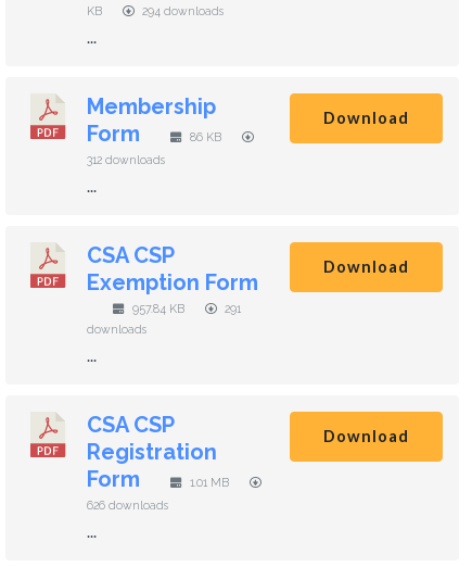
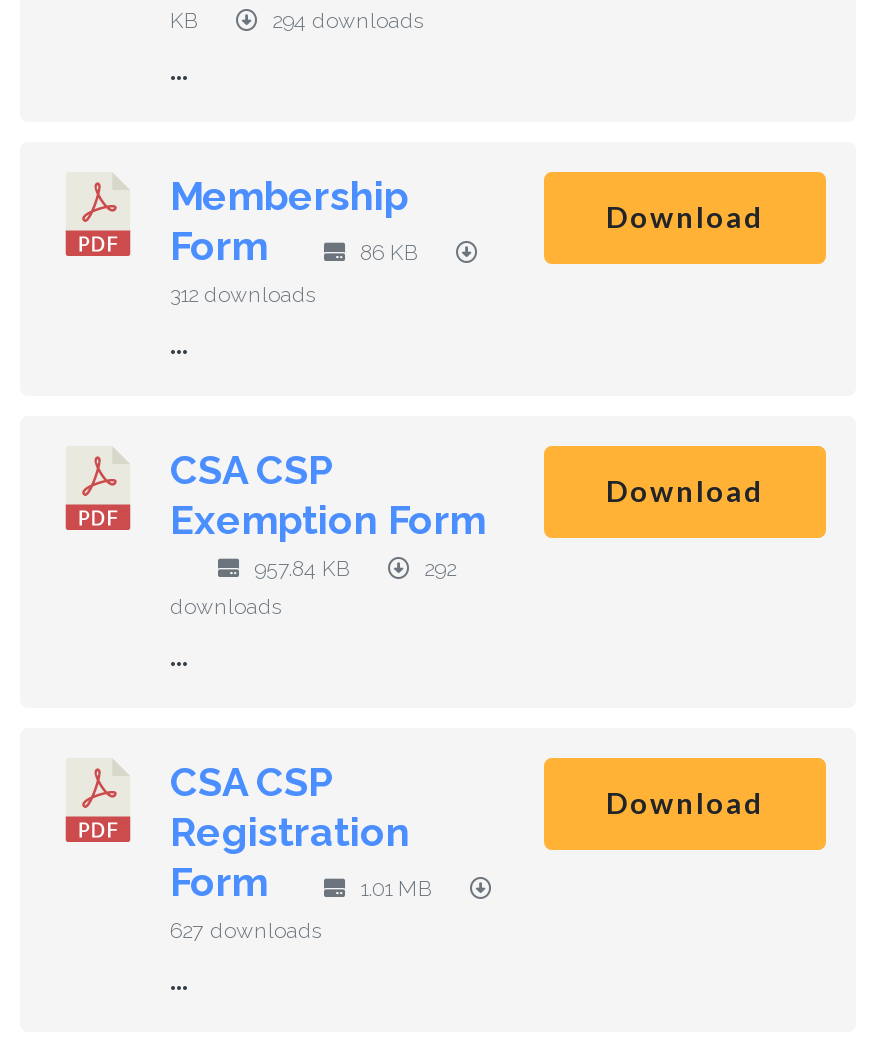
[221,302,241,315] 291 -> [418,556,456,580] 292
[87,499,168,512] 626 downloads -> [170,918,320,942] 627 downloads

